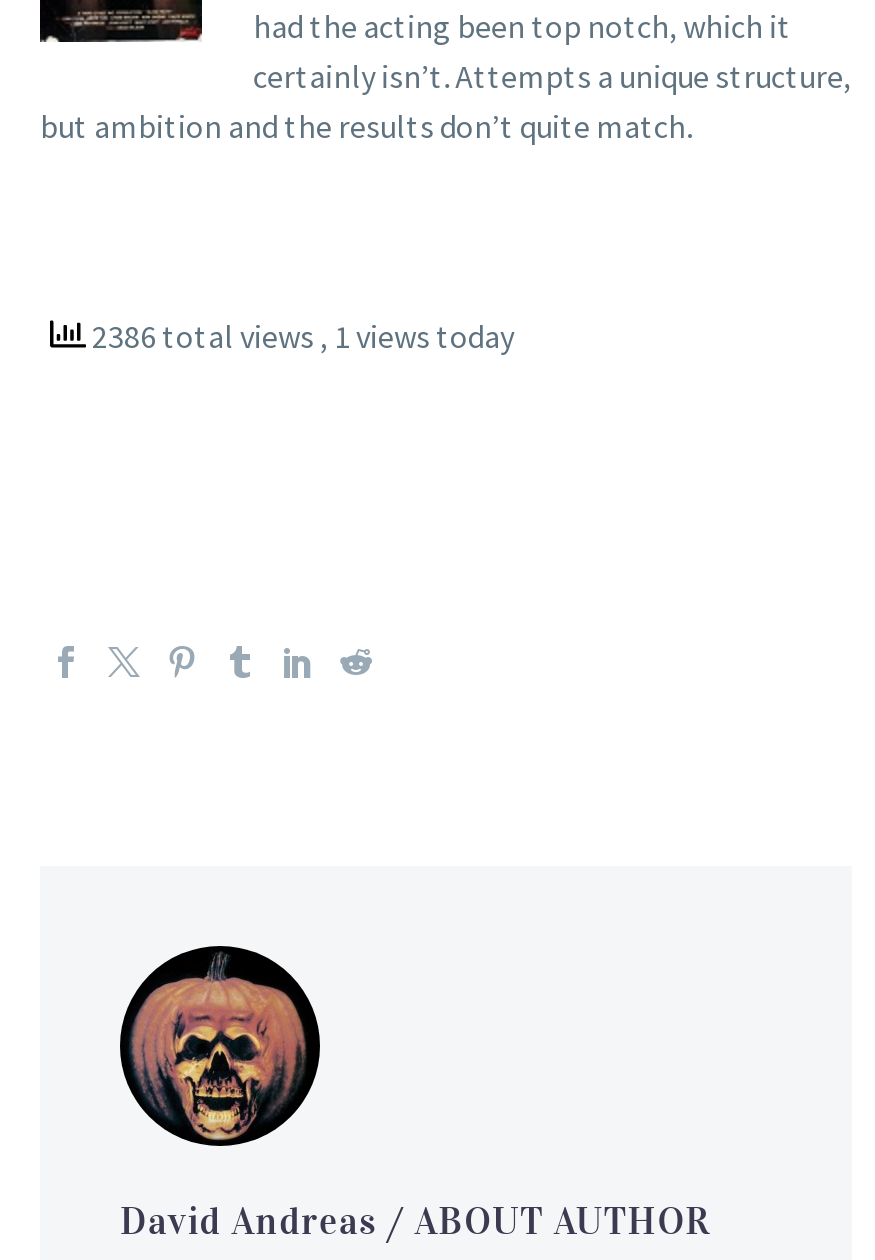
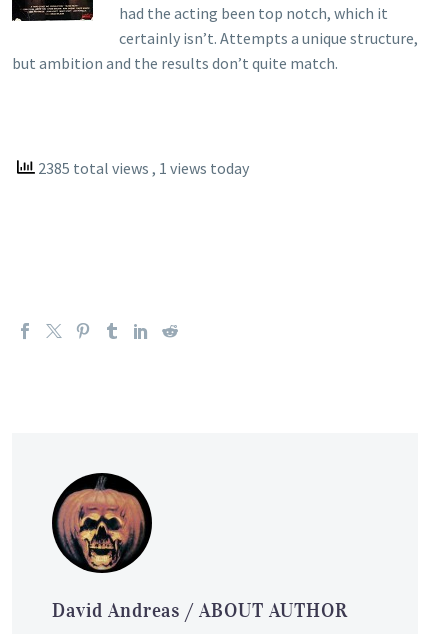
[86,316,514,356] 2386 total views, 1 views today -> [35,158,249,178] 2385 total views, 1 views today

